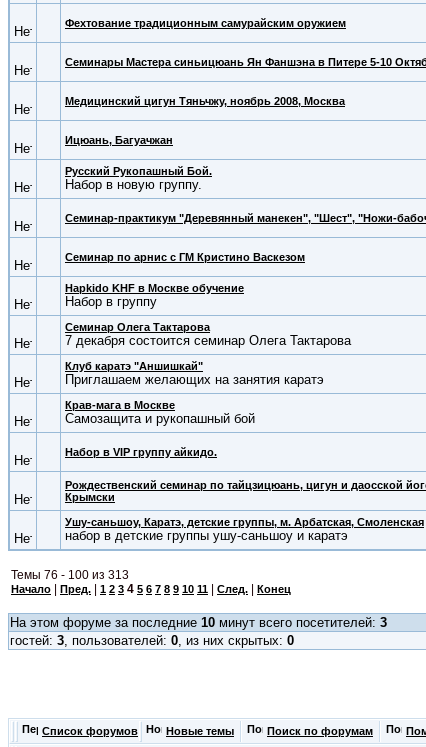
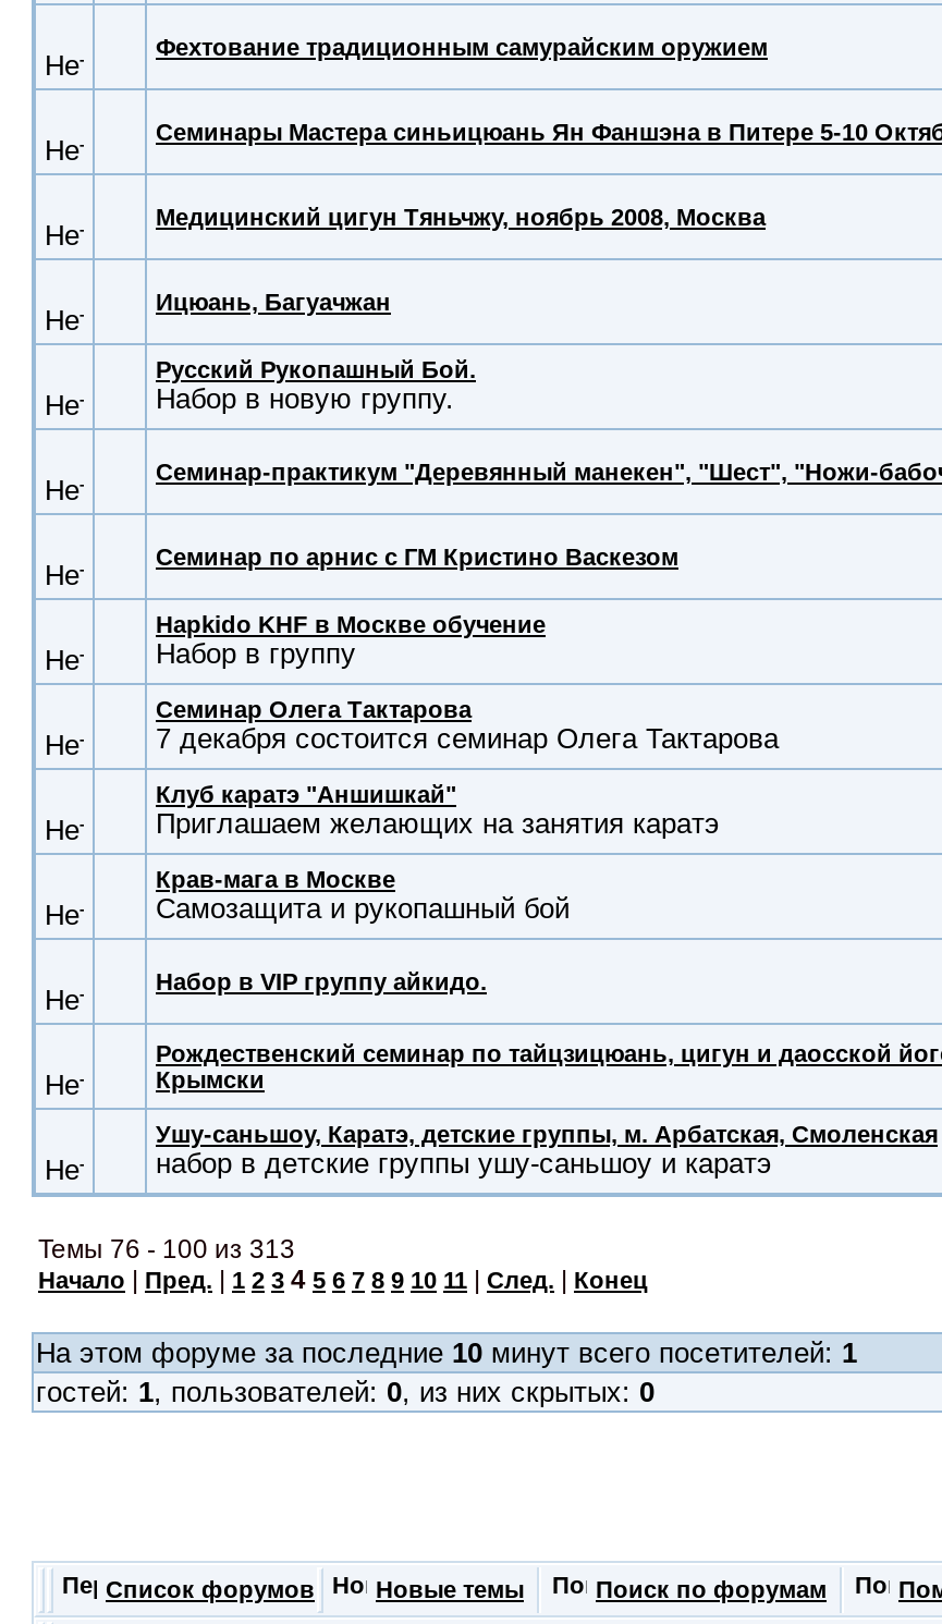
[10,615,387,630] На этом форуме за последние 10 минут всего посетителей: 3 -> [36,1336,857,1369] На этом форуме за последние 10 минут всего посетителей: 1
[10,633,294,648] гостей: 3, пользователей: 0, из них скрытых: 0 -> [36,1376,654,1408] гостей: 1, пользователей: 0, из них скрытых: 0

